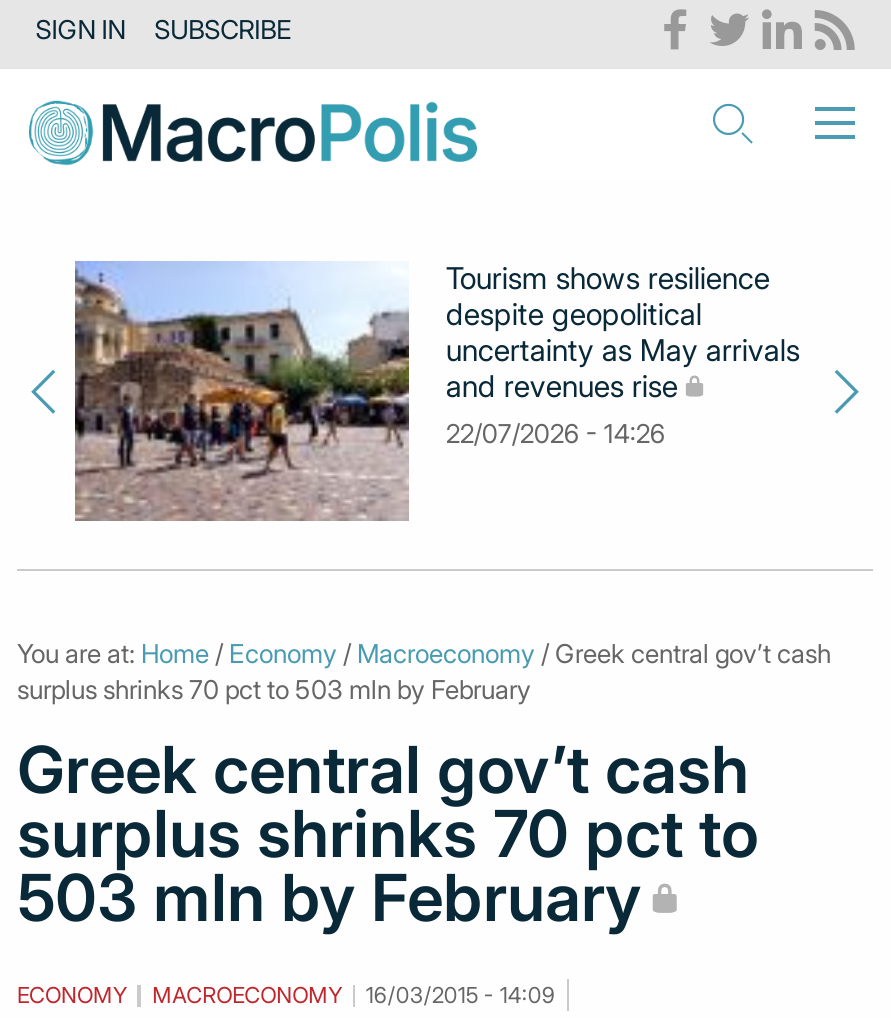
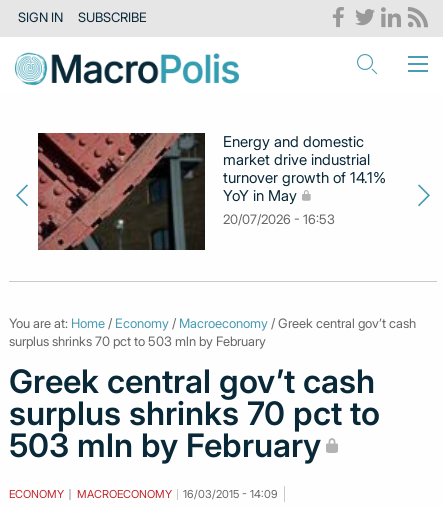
[73,259,800,523] [image] | Tourism shows resilience | despite geopolitical | uncertainty as May arrivals | and revenues rise | 22/07/2026 - 14:26 -> [37,132,386,257] [image] | Energy and domestic | market drive industrial | turnover growth of 14.1% | YoY in May | 20/07/2026 - 16:53

